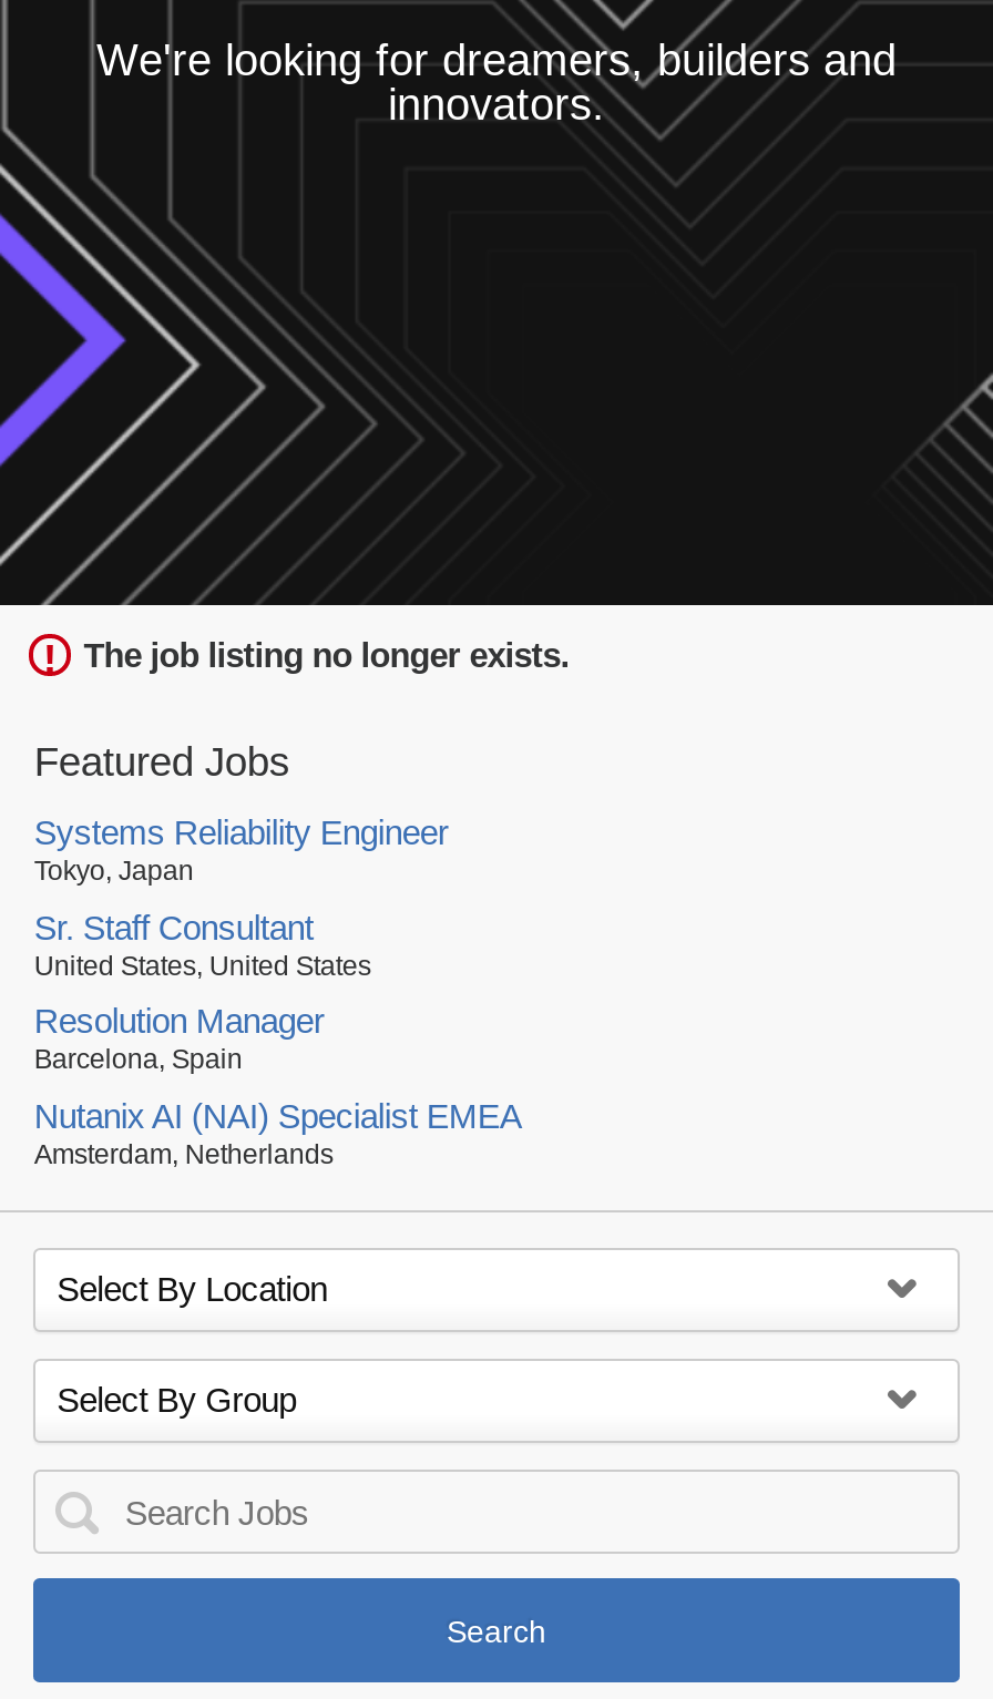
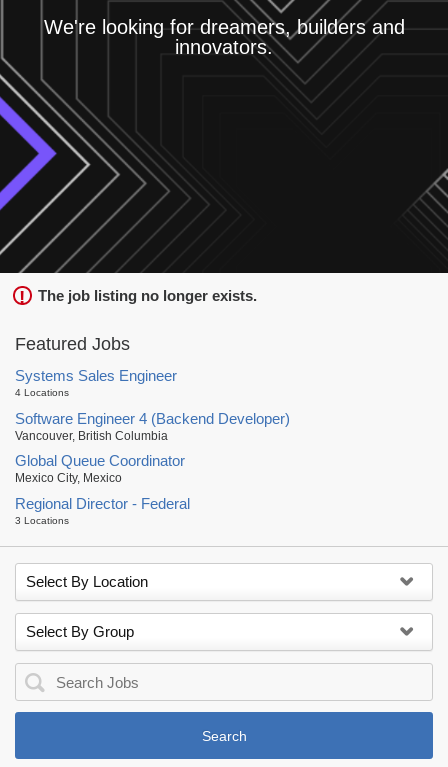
[34,813,449,887] Systems Reliability Engineer | Tokyo, Japan -> [15,367,177,398] Systems Sales Engineer | 4 Locations
[34,908,371,981] Sr. Staff Consultant | United States, United States -> [15,410,290,443] Software Engineer 4 (Backend Developer) | Vancouver, British Columbia
[34,1003,324,1076] Resolution Manager | Barcelona, Spain -> [15,452,185,485] Global Queue Coordinator | Mexico City, Mexico
[34,1097,522,1170] Nutanix AI (NAI) Specialist EMEA | Amsterdam, Netherlands -> [15,495,190,526] Regional Director - Federal | 3 Locations

